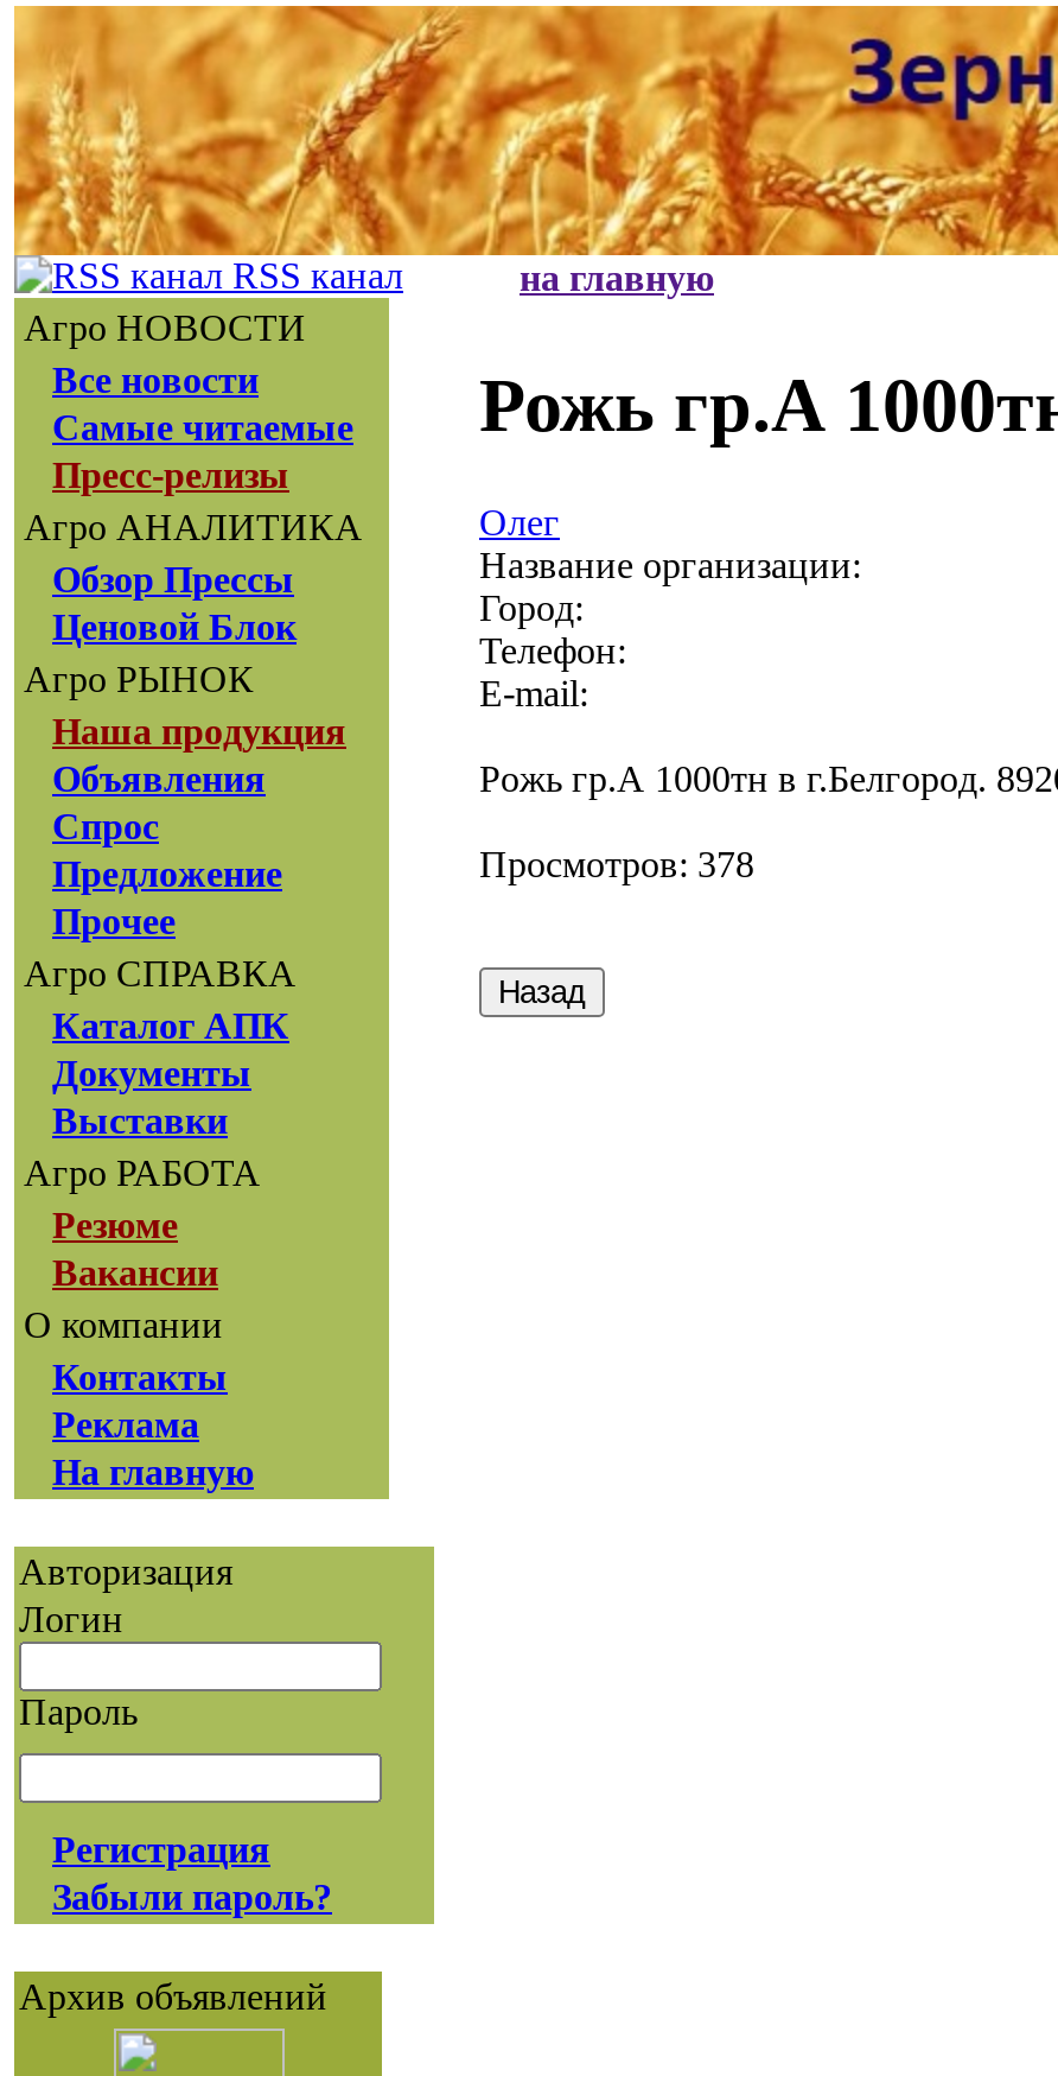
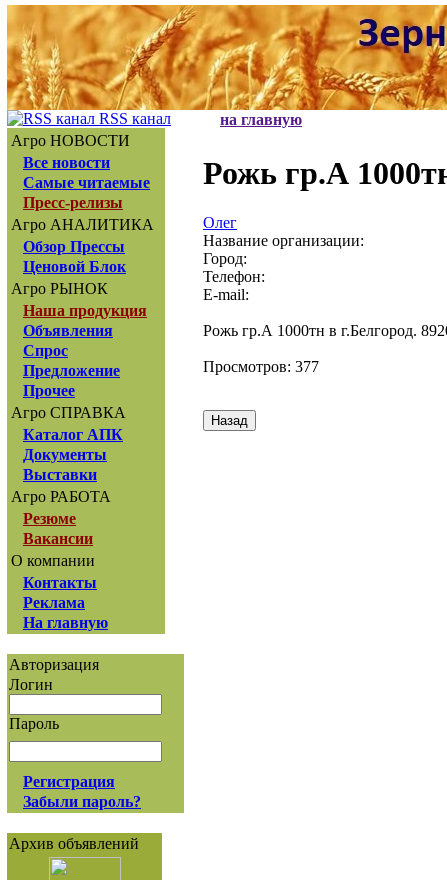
[479,844,754,884] Просмотров: 378 -> [203,358,319,375] Просмотров: 377

